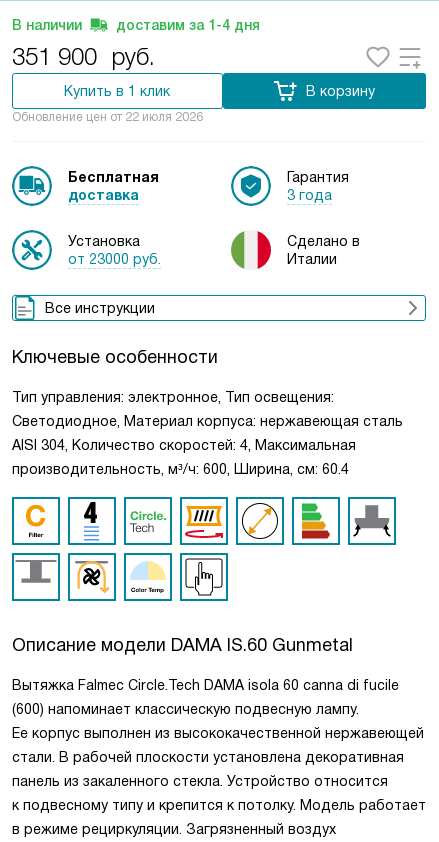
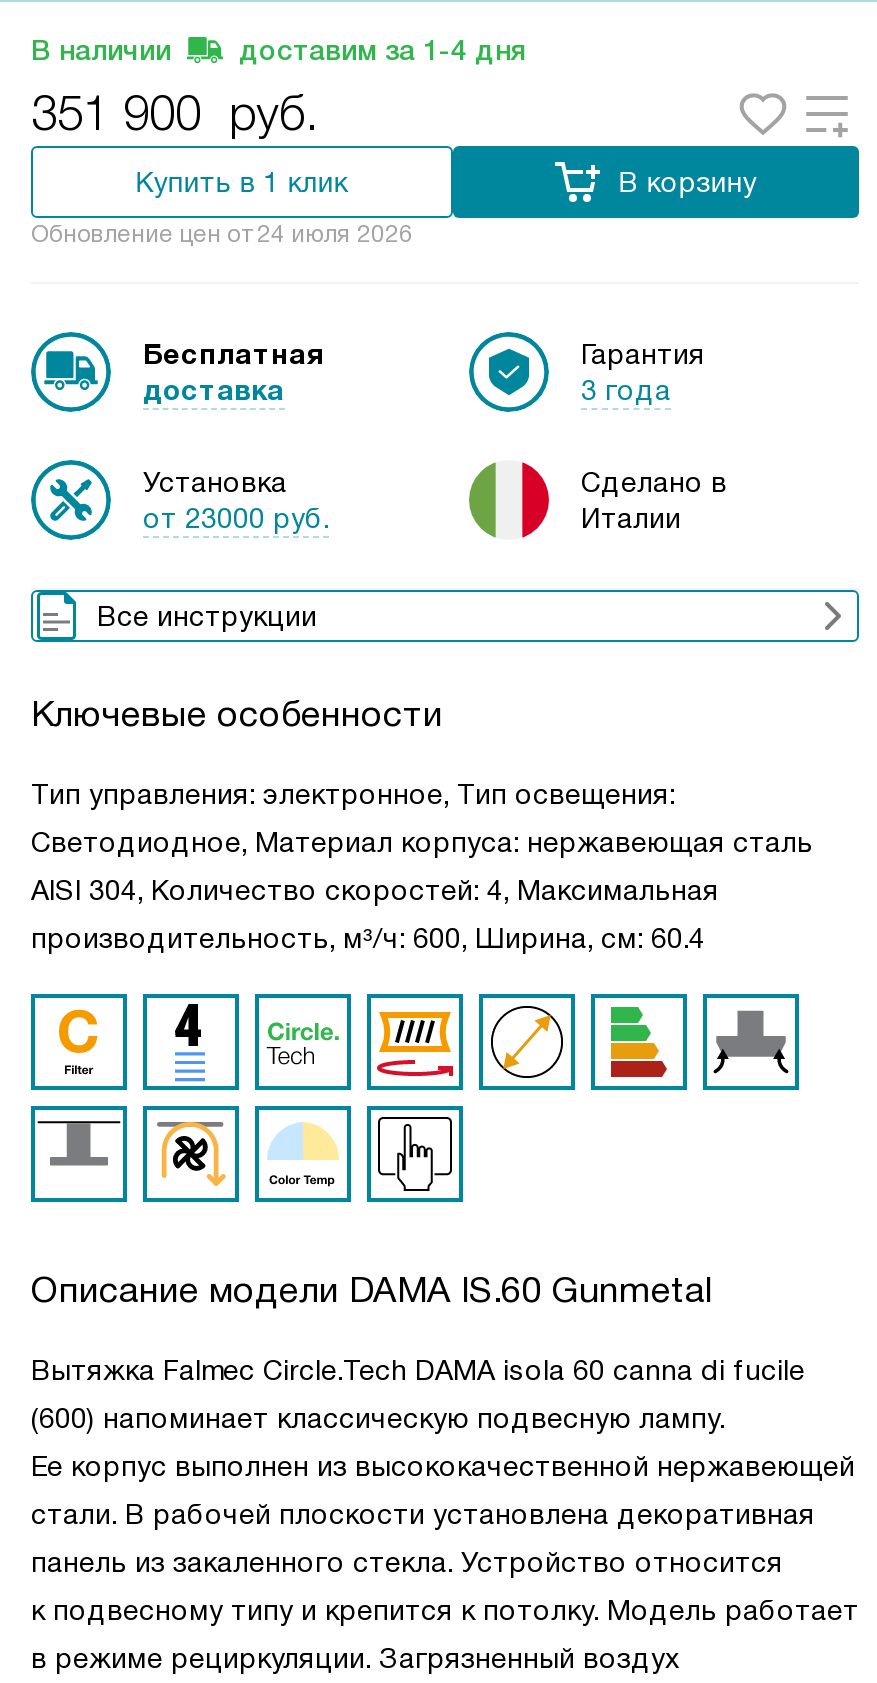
[12,110,203,124] Обновление цен от 22 июля 2026 -> [31,220,413,248] Обновление цен от 24 июля 2026

